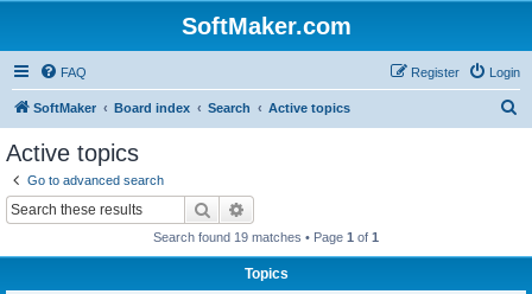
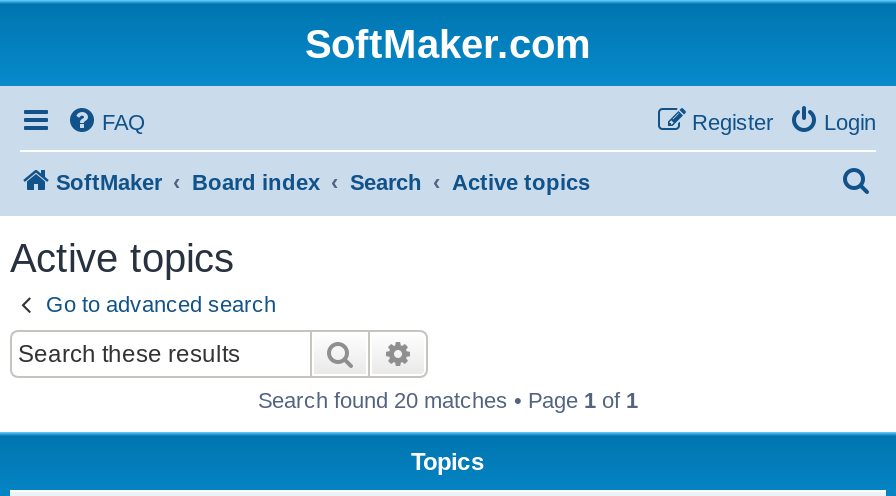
[153,229,379,244] Search found 19 matches • Page 1 of 1 -> [258,387,638,411] Search found 20 matches • Page 1 of 1

